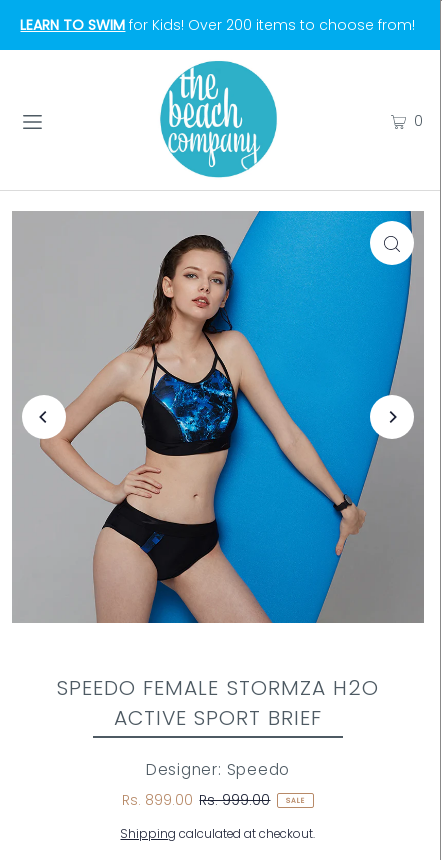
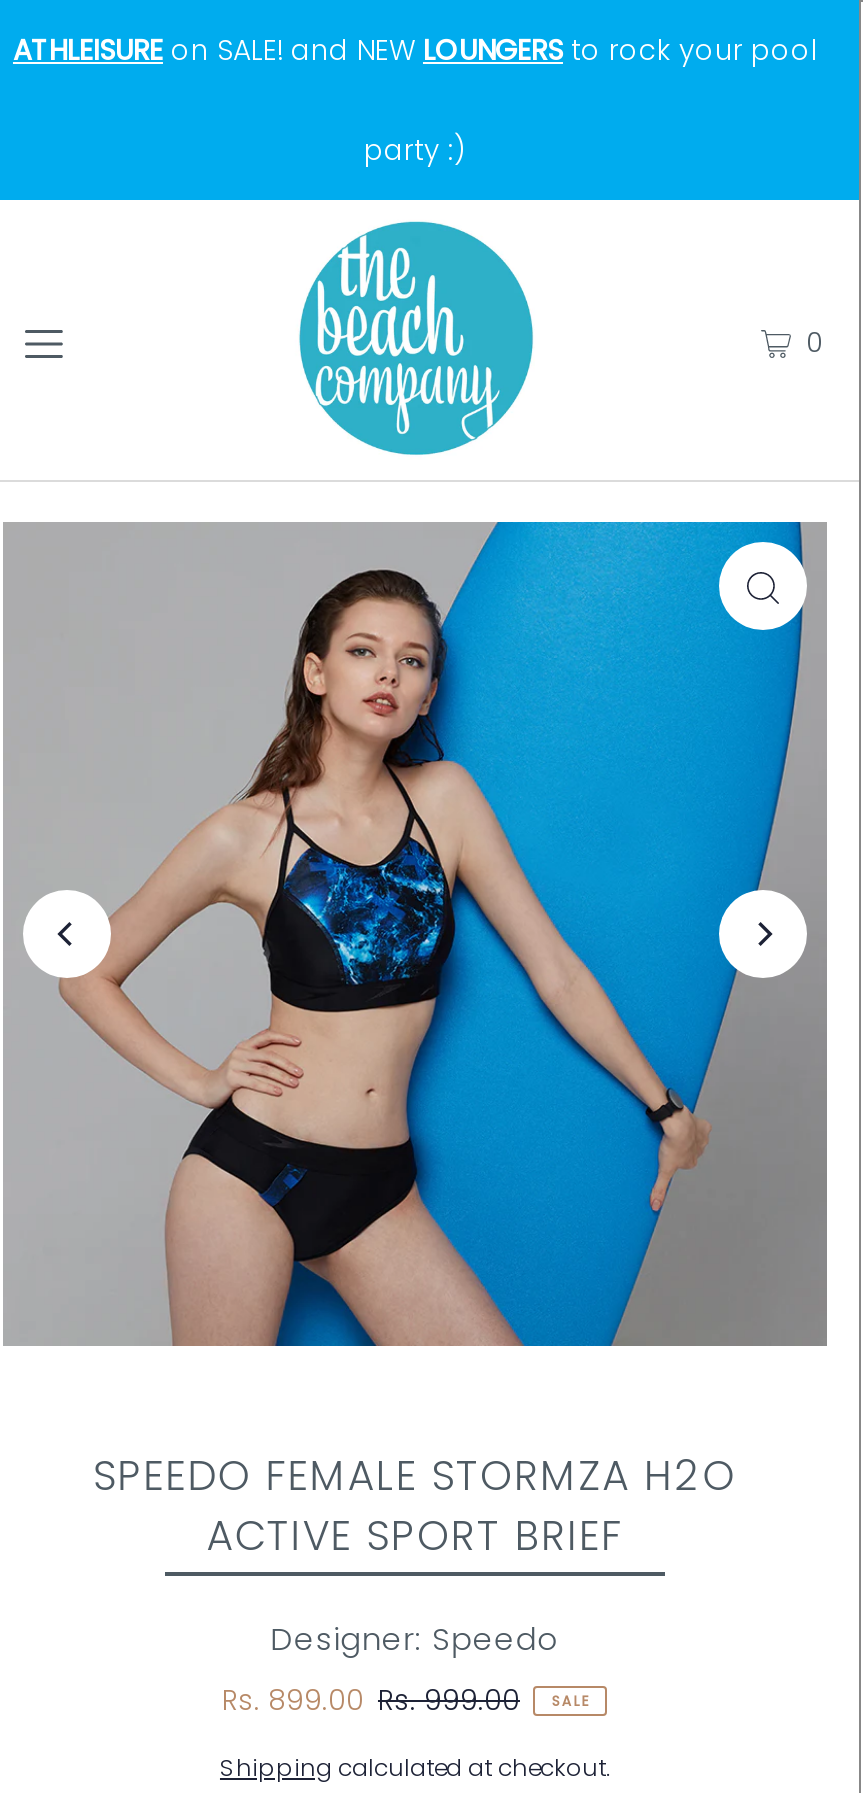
[20,15,415,35] LEARN TO SWIM for Kids! Over 200 items to choose from! -> [13,30,817,170] ATHLEISURE on SALE! and NEW LOUNGERS to rock your pool | party :)

